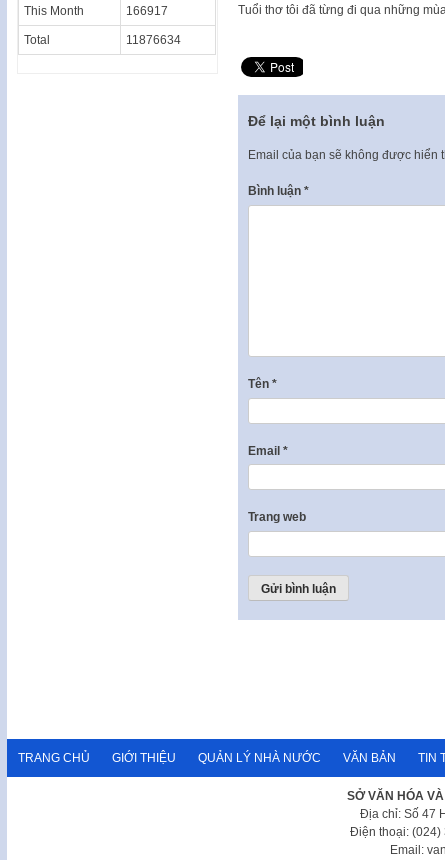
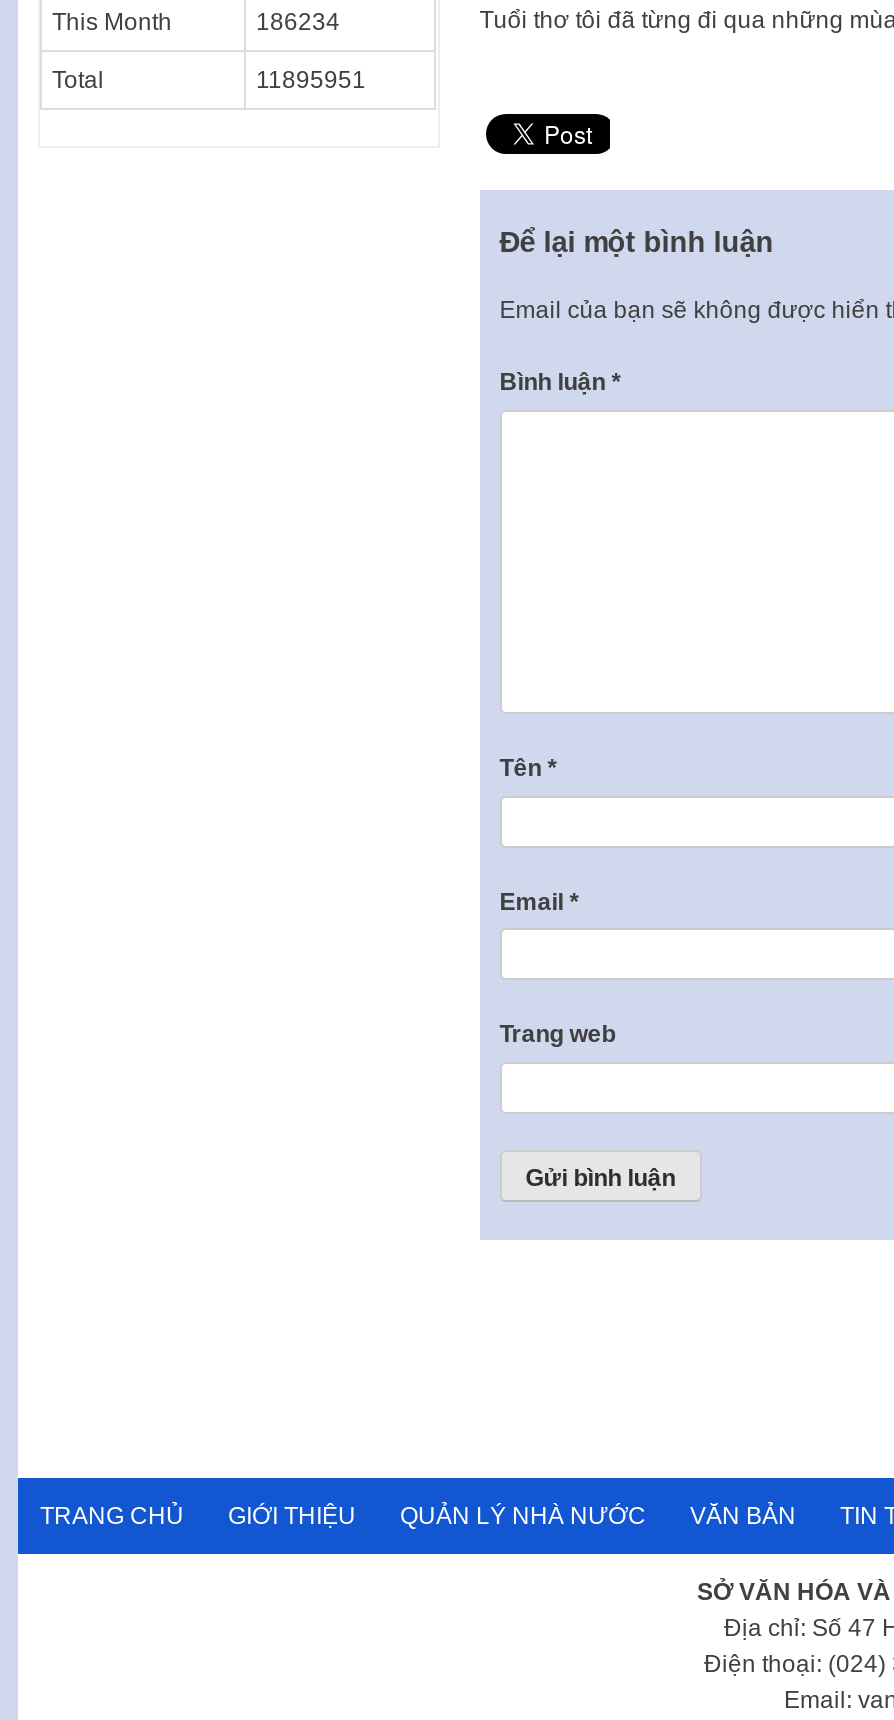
[126,4,168,18] 166917 -> [256,8,340,36] 186234
[126,33,181,47] 11876634 -> [256,66,366,94] 11895951

